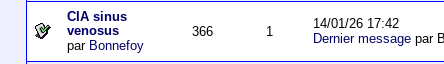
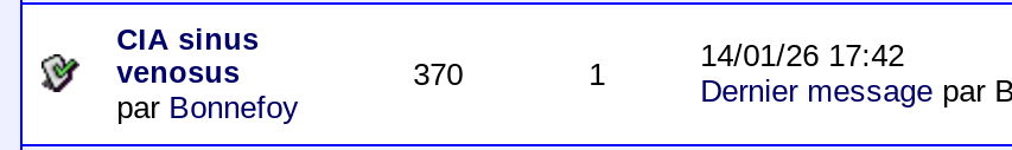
[192,24,213,39] 366 -> [413,58,463,93] 370

